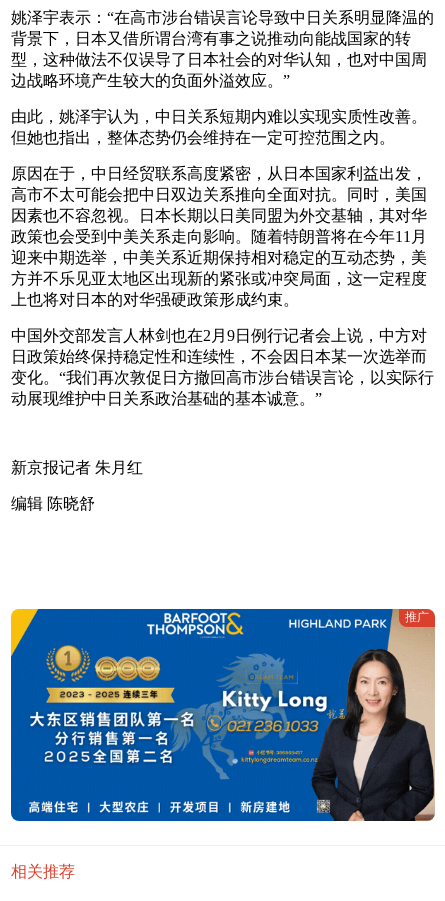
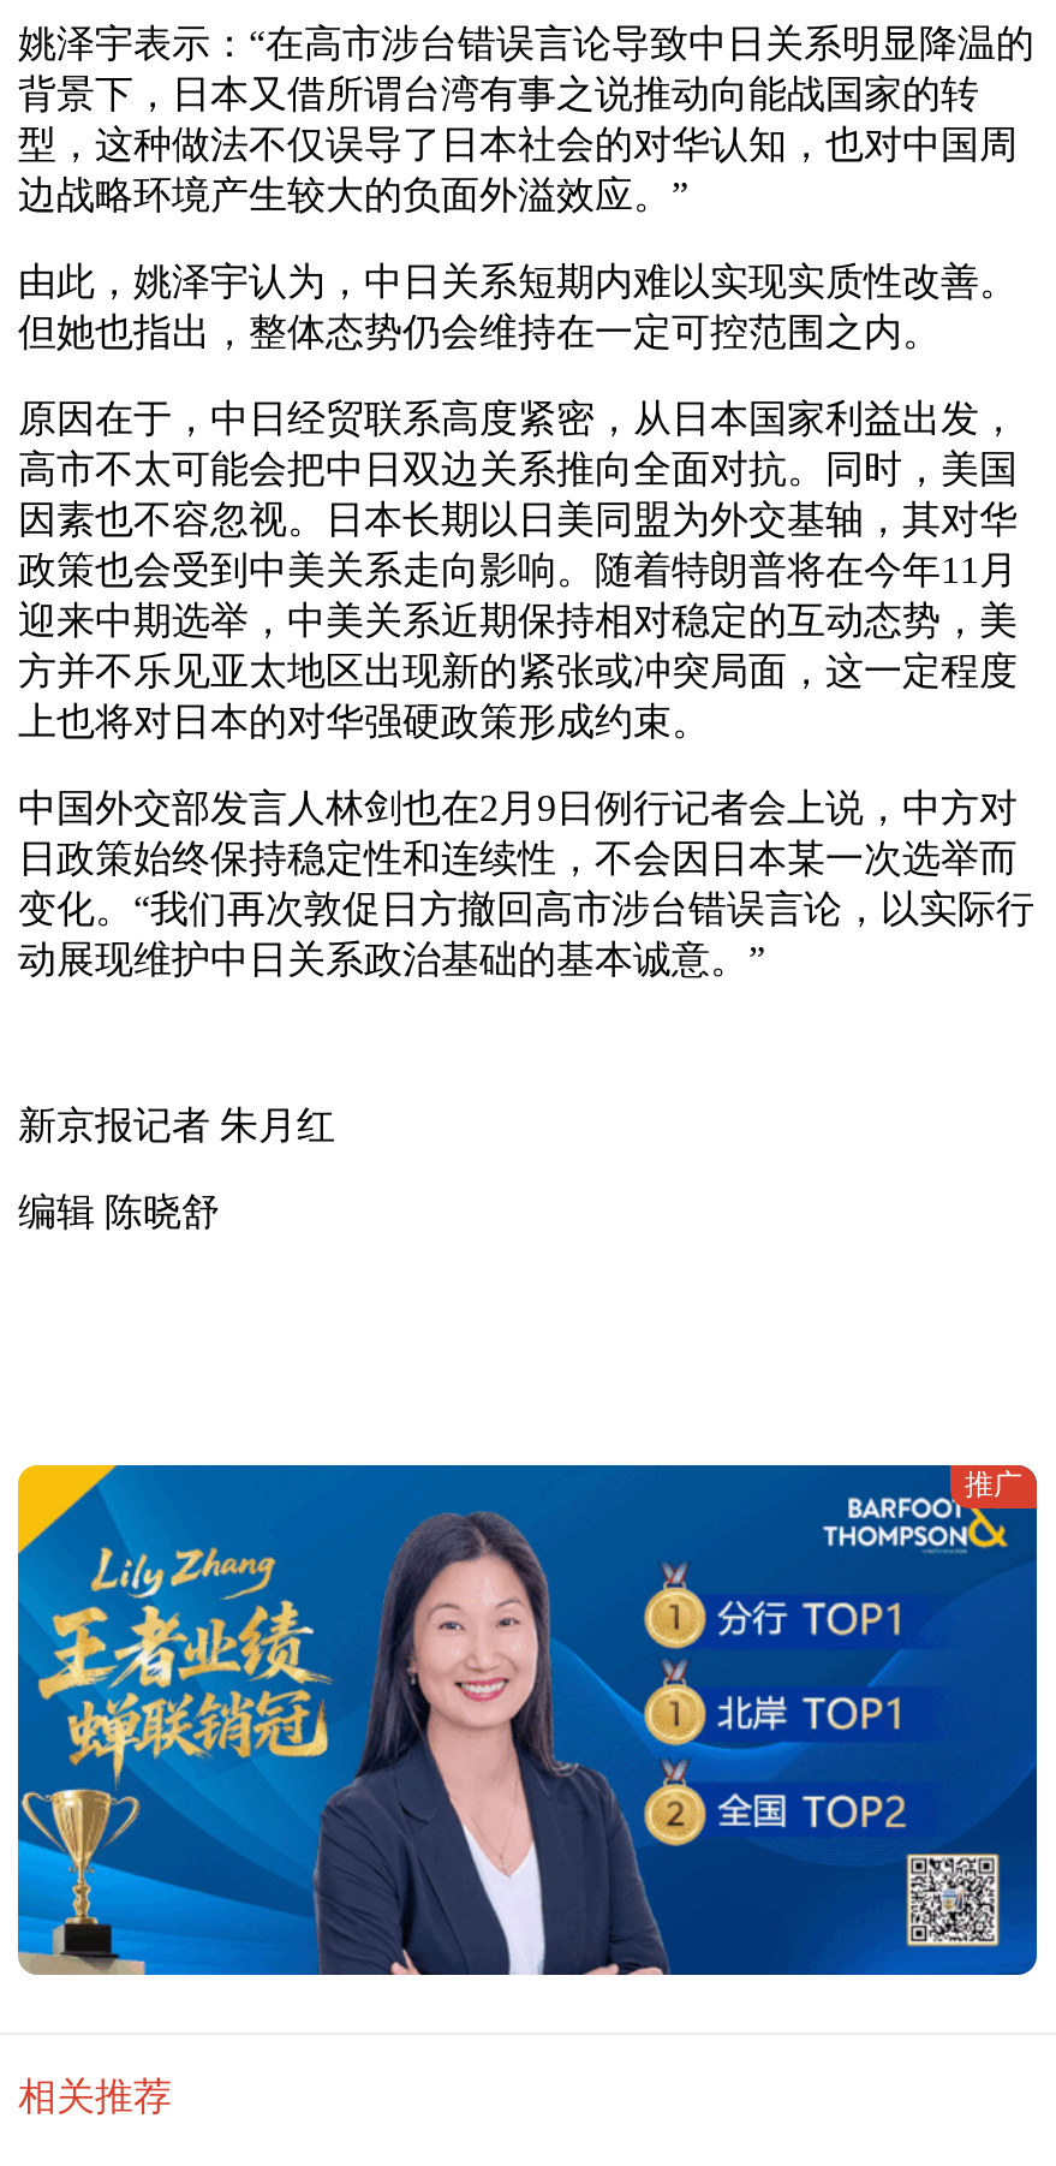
[10,608,436,822] [image] -> [16,1463,1039,1977] [image]

